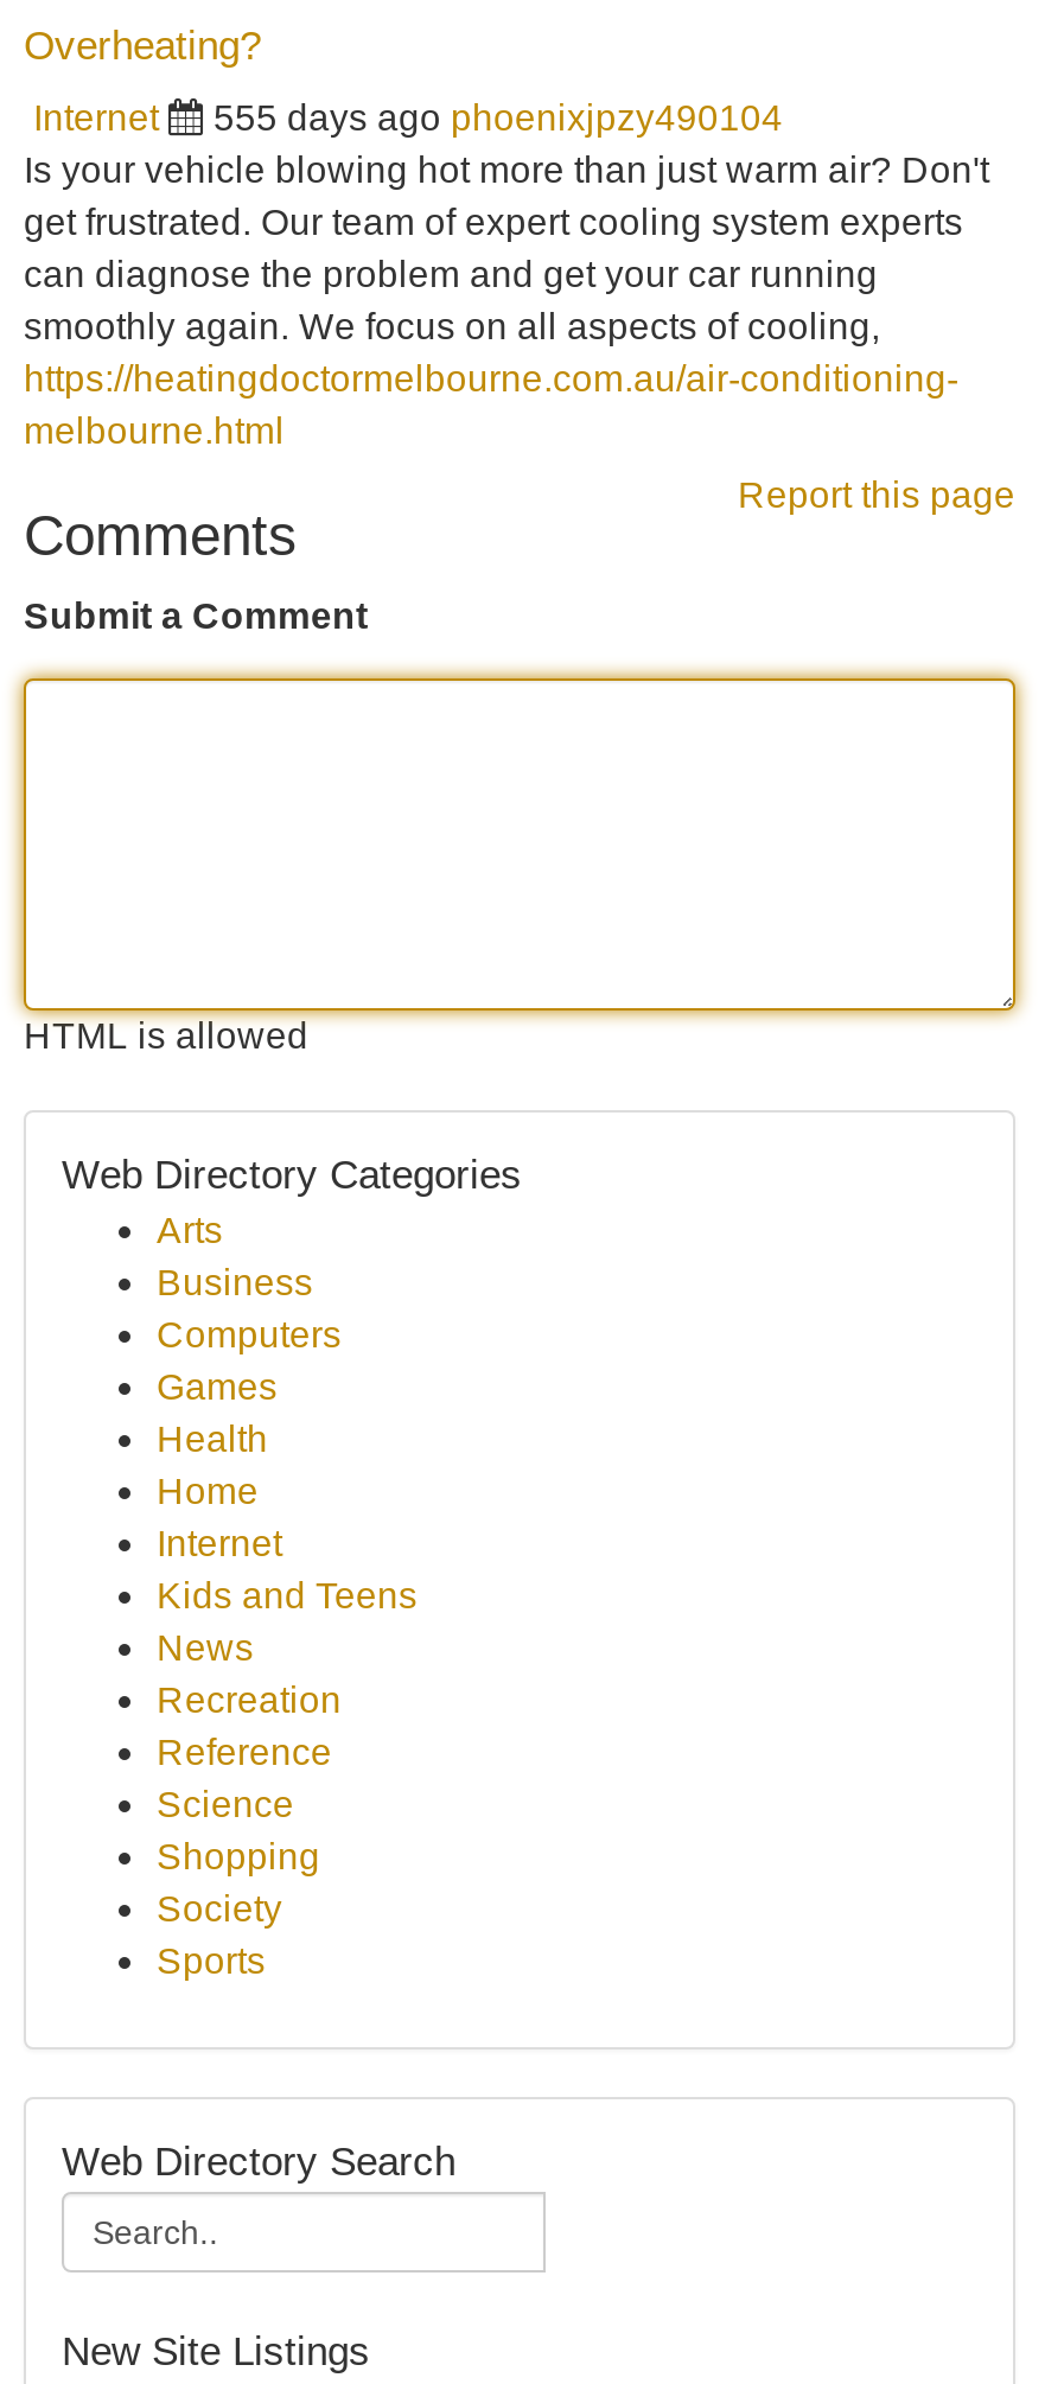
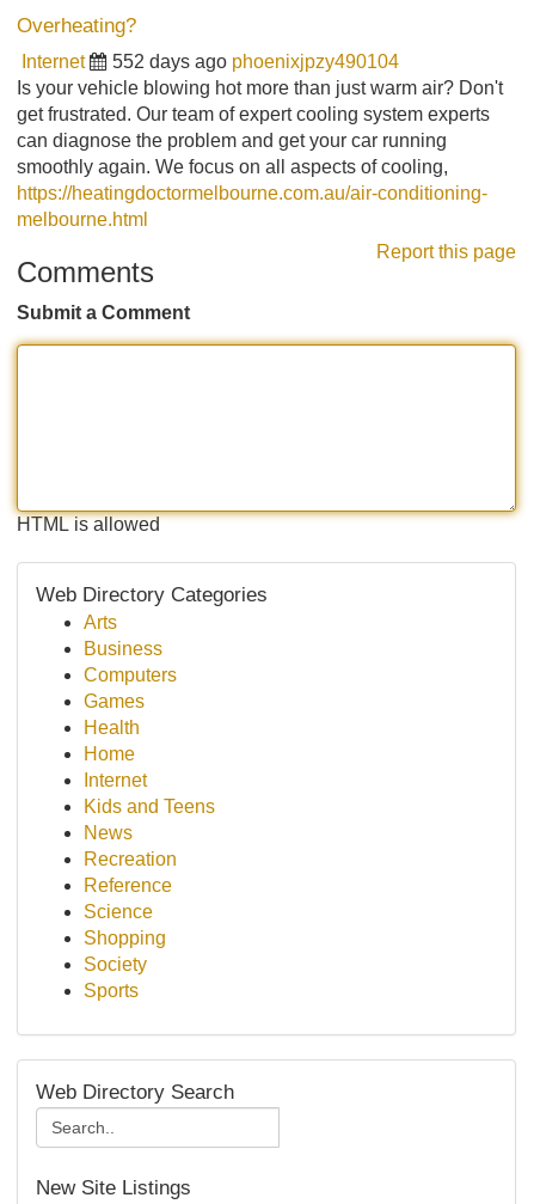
[214,97,783,138] 555 days ago phoenixjpzy490104 -> [112,51,399,72] 552 days ago phoenixjpzy490104

